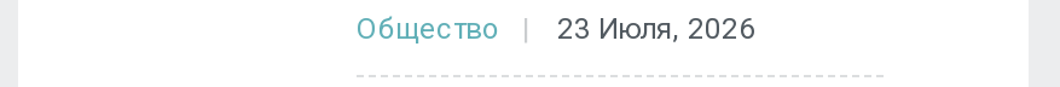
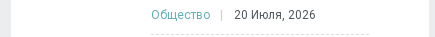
[357,12,755,45] Общество 23 Июля, 2026 -> [151,8,316,22] Общество 20 Июля, 2026

